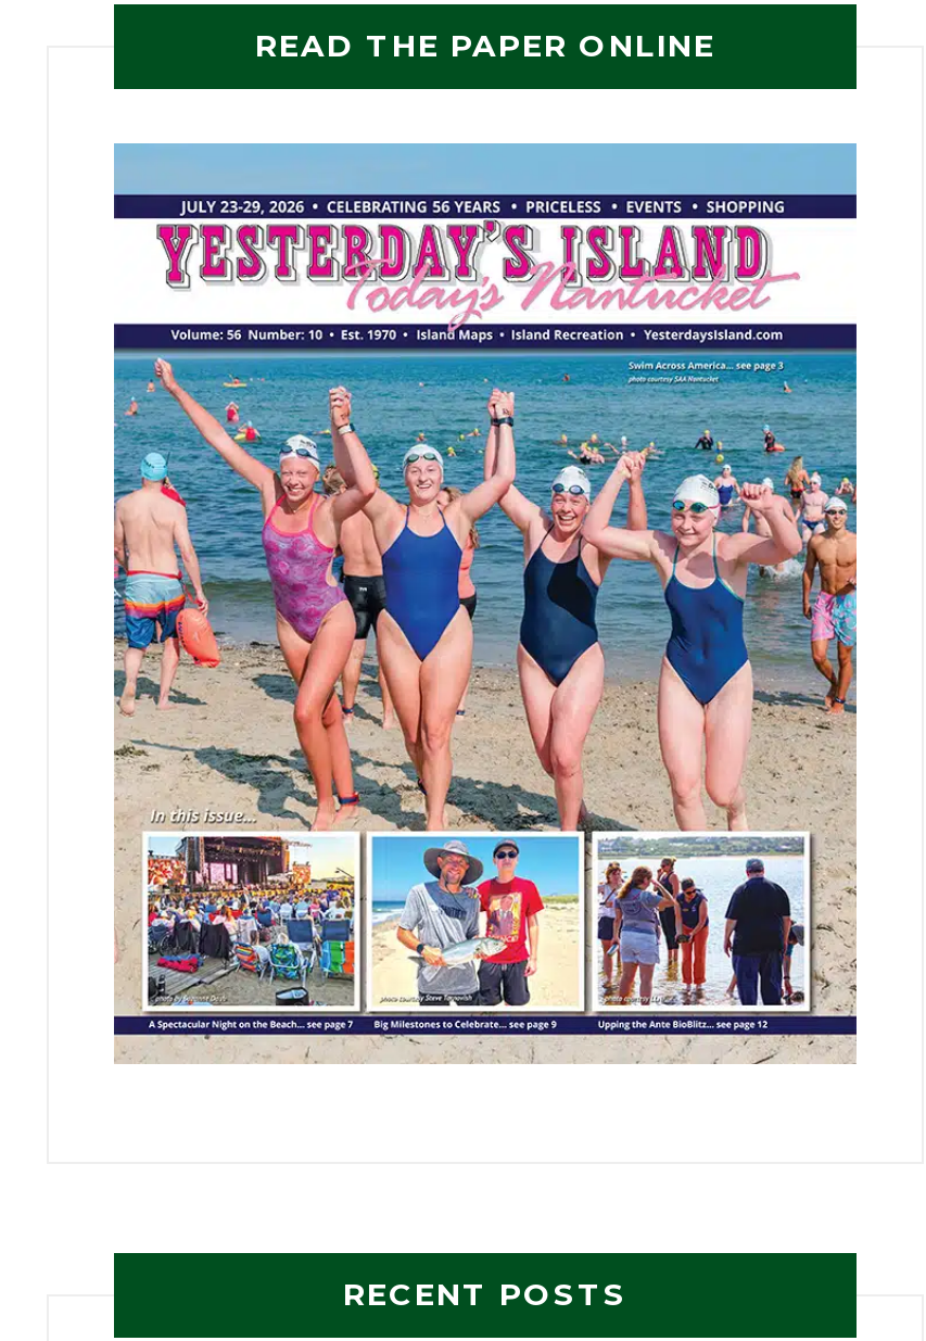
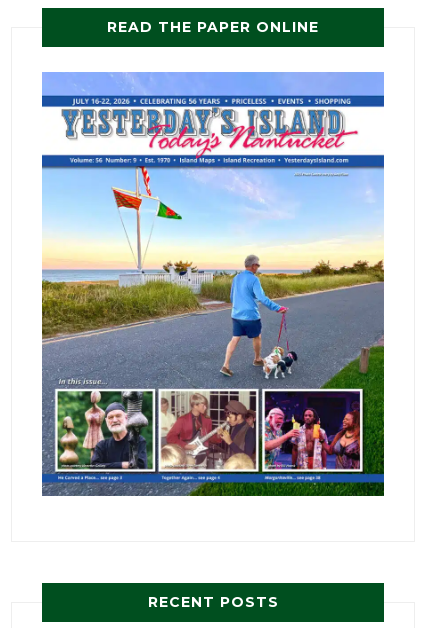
[112,146,859,1064] [image] -> [41,73,385,497] [image]

